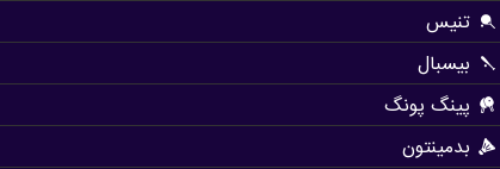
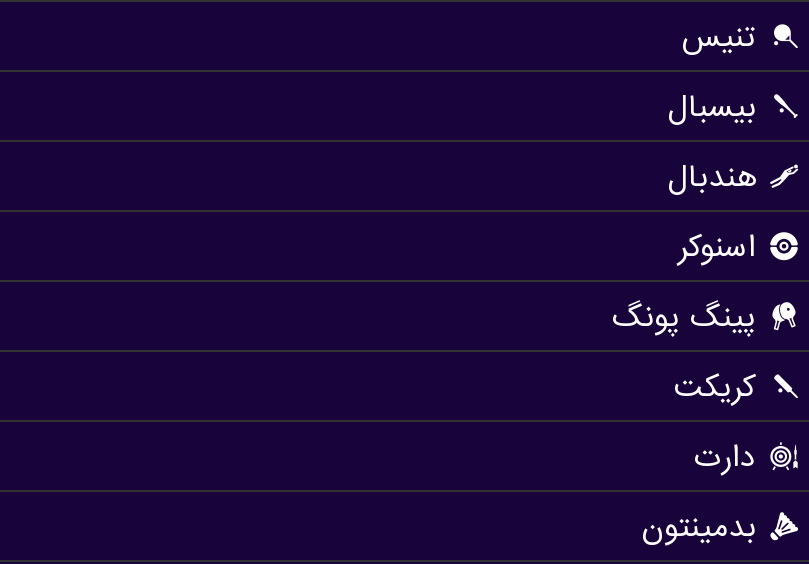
none -> [668,154,756,272] هندبال | اسنوکر
none -> [674,364,756,482] کریکت | دارت

